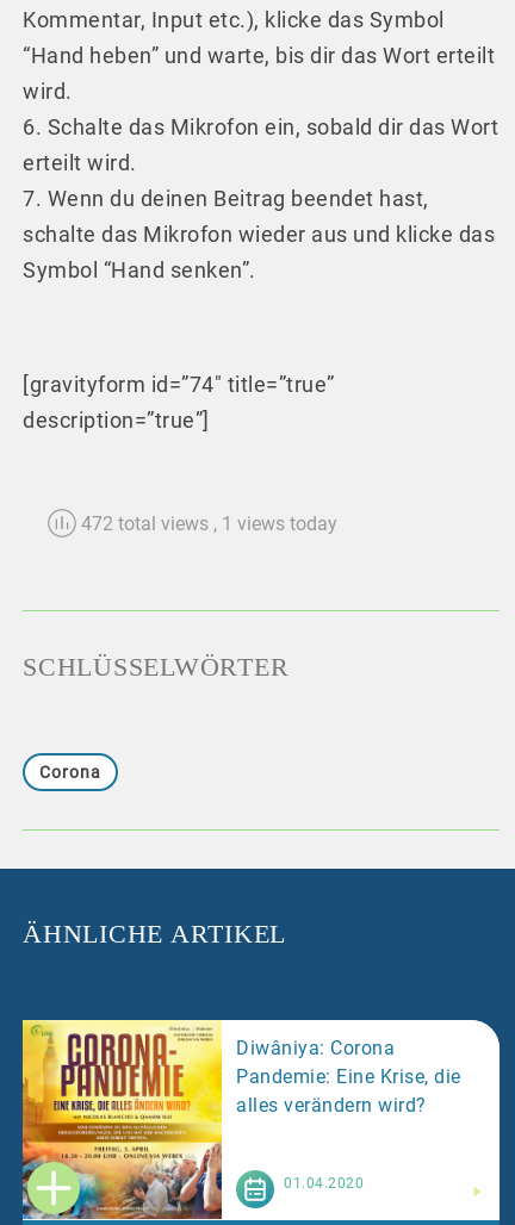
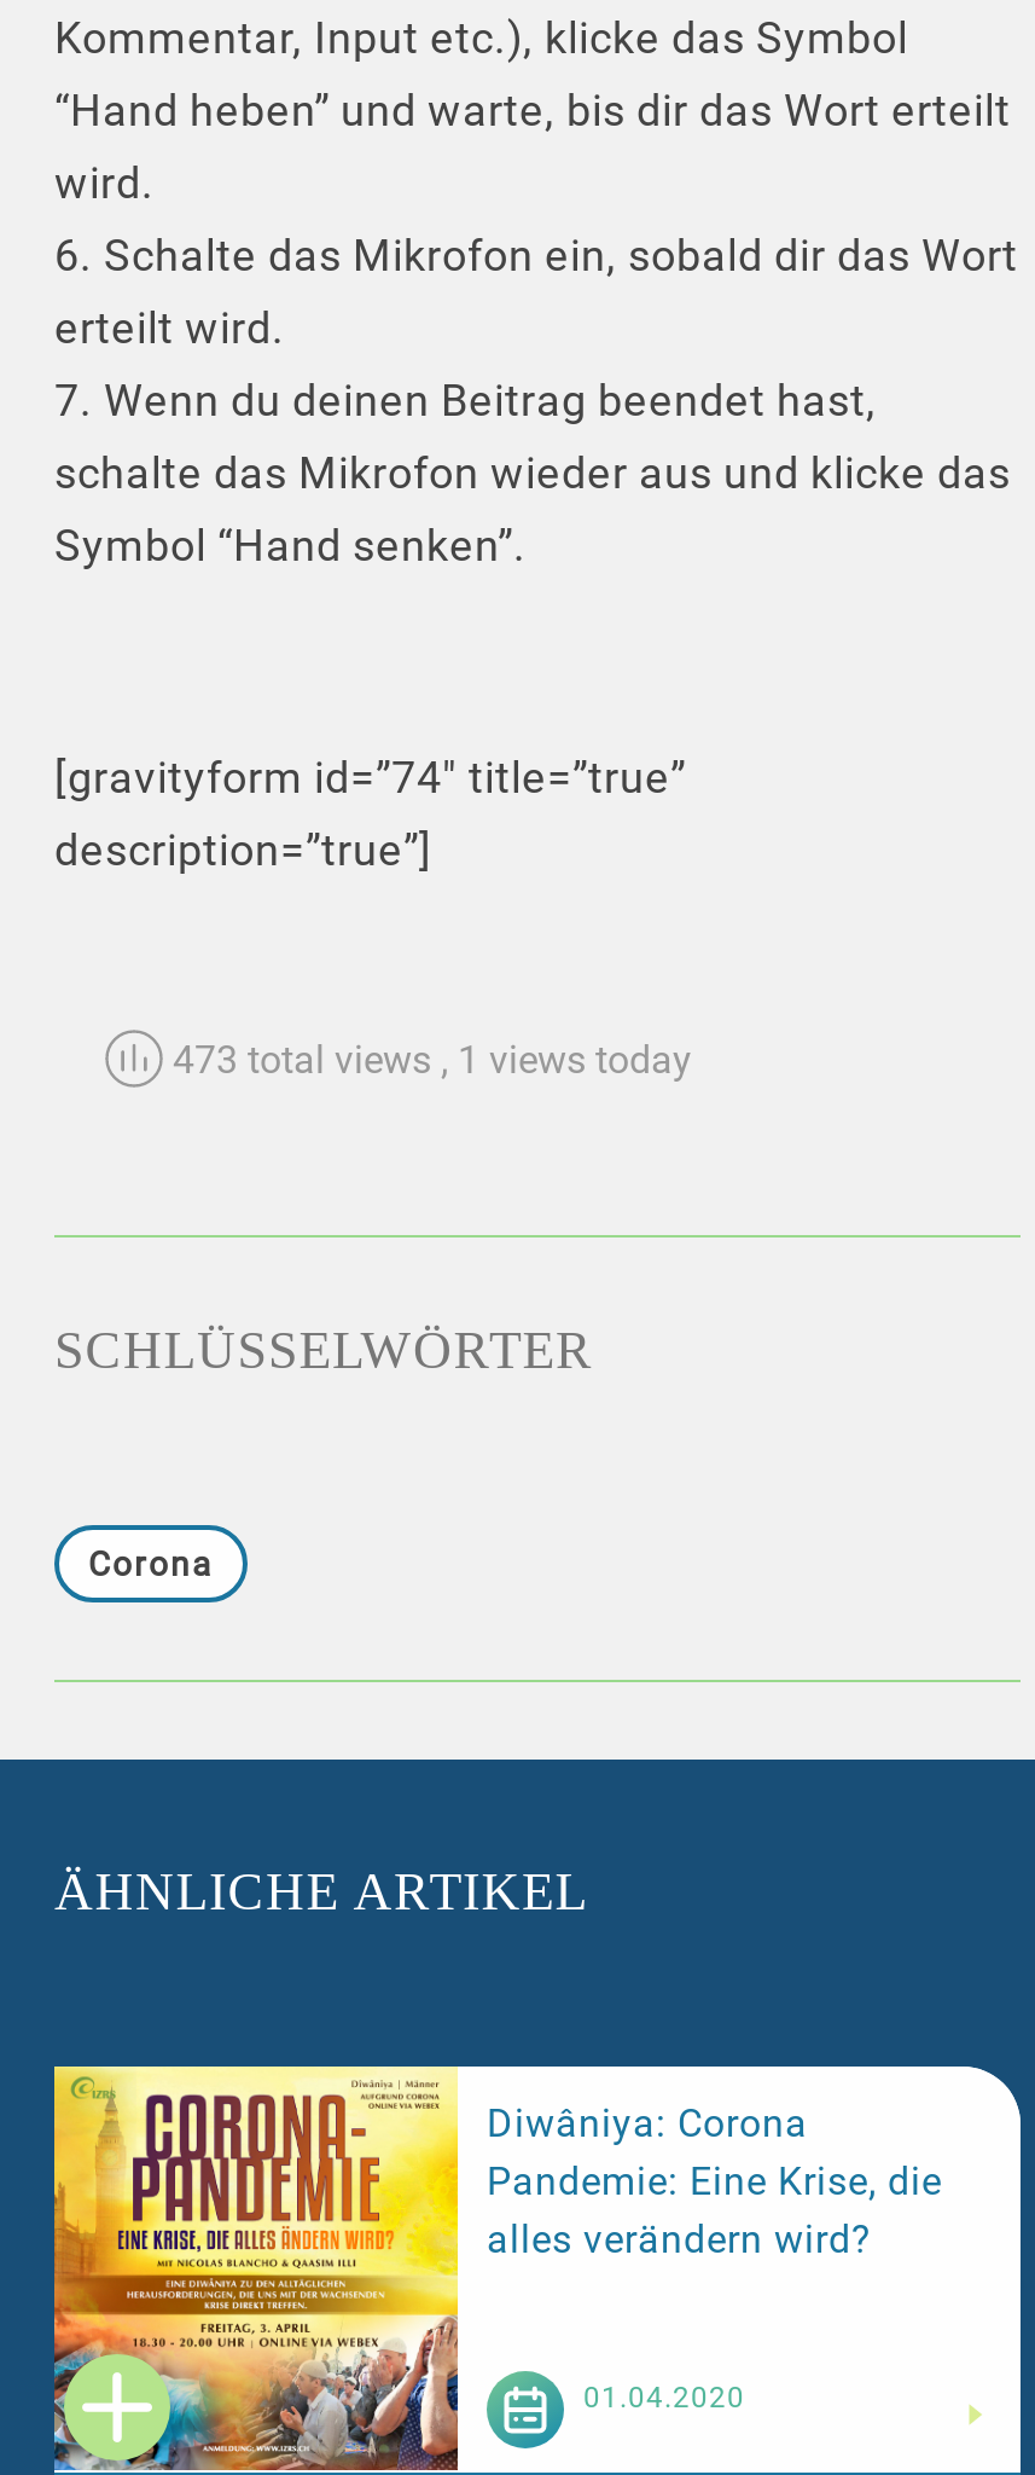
[76,512,337,535] 472 total views, 1 views today -> [163,1036,692,1082] 473 total views, 1 views today

